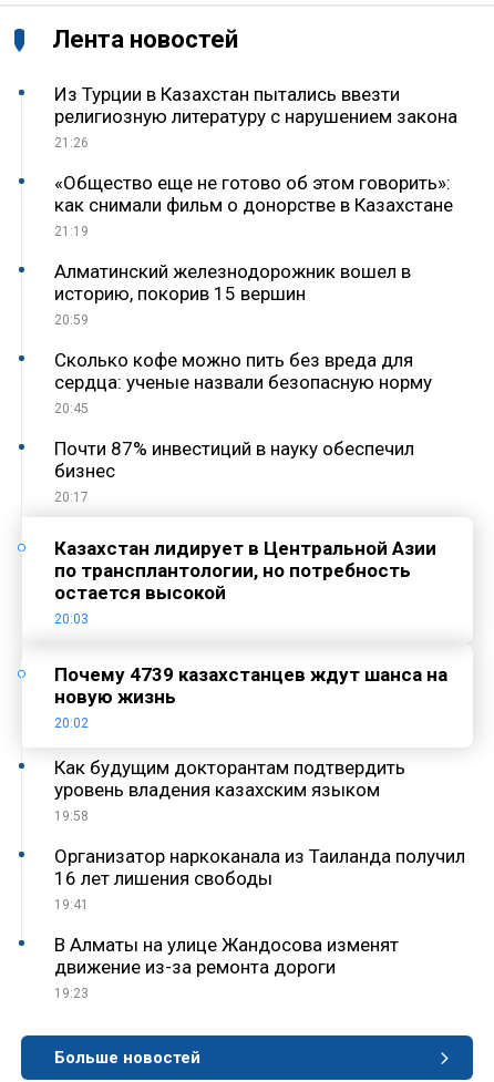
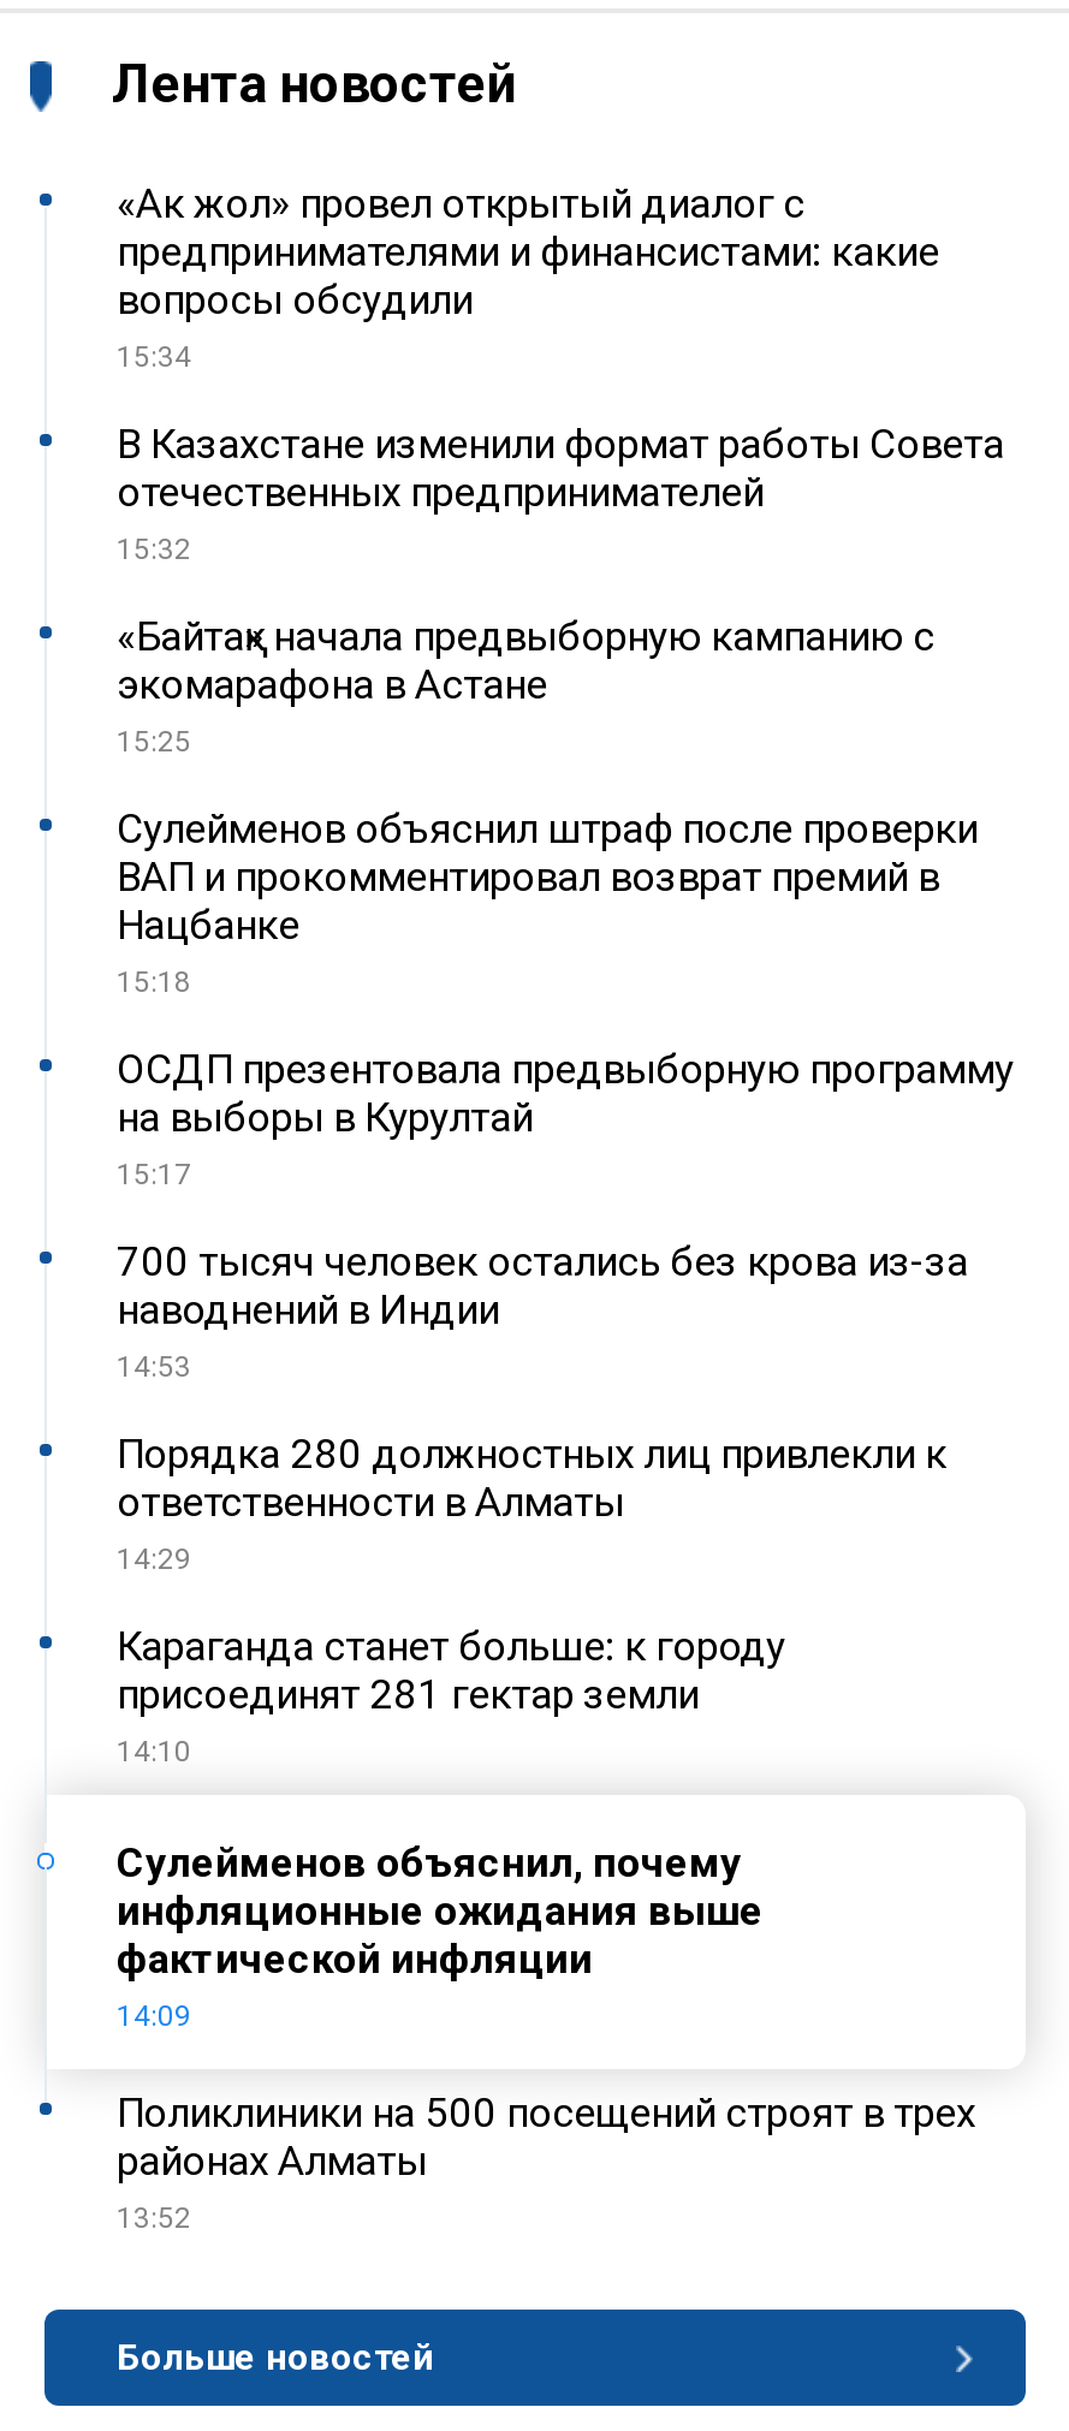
[54,83,457,151] Из Турции в Казахстан пытались ввезти | религиозную литературу с нарушением закона | 21:26 -> [117,180,939,374] «Ак жол» провел открытый диалог с | предпринимателями и финансистами: какие | вопросы обсудили | 15:34
[54,172,453,239] «Общество еще не готово об этом говорить»: | как снимали фильм о донорстве в Казахстане | 21:19 -> [117,420,1004,567] В Казахстане изменили формат работы Совета | отечественных предпринимателей | 15:32
[54,260,411,328] Алматинский железнодорожник вошел в | историю, покорив 15 вершин | 20:59 -> [117,612,934,759] «Байтақ» начала предвыборную кампанию с | экомарафона в Астане | 15:25
[54,349,432,417] Сколько кофе можно пить без вреда для | сердца: ученые назвали безопасную норму | 20:45 -> [117,805,978,1000] Сулейменов объяснил штраф после проверки | ВАП и прокомментировал возврат премий в | Нацбанке | 15:18
[54,438,414,505] Почти 87% инвестиций в науку обеспечил | бизнес | 20:17 -> [117,1045,1014,1192] ОСДП презентовала предвыборную программу | на выборы в Курултай | 15:17
[54,537,436,627] Казахстан лидирует в Центральной Азии | по трансплантологии, но потребность | остается высокой | 20:03 -> [117,1238,968,1384] 700 тысяч человек остались без крова из-за | наводнений в Индии | 14:53
[54,664,447,731] Почему 4739 казахстанцев ждут шанса на | новую жизнь | 20:02 -> [117,1430,946,1577] Порядка 280 должностных лиц привлекли к | ответственности в Алматы | 14:29
[54,757,405,824] Как будущим докторантам подтвердить | уровень владения казахским языком | 19:58 -> [117,1622,785,1769] Караганда станет больше: к городу | присоединят 281 гектар земли | 14:10
[54,845,465,913] Организатор наркоканала из Таиланда получил | 16 лет лишения свободы | 19:41 -> [117,1839,764,2034] Сулейменов объяснил, почему | инфляционные ожидания выше | фактической инфляции | 14:09
[54,934,399,1001] В Алматы на улице Жандосова изменят | движение из-за ремонта дороги | 19:23 -> [117,2089,975,2236] Поликлиники на 500 посещений строят в трех | районах Алматы | 13:52

